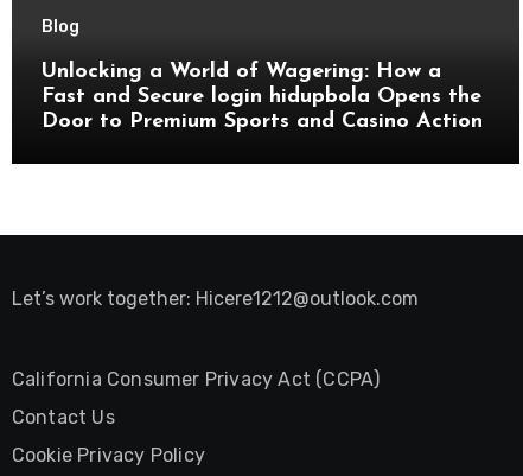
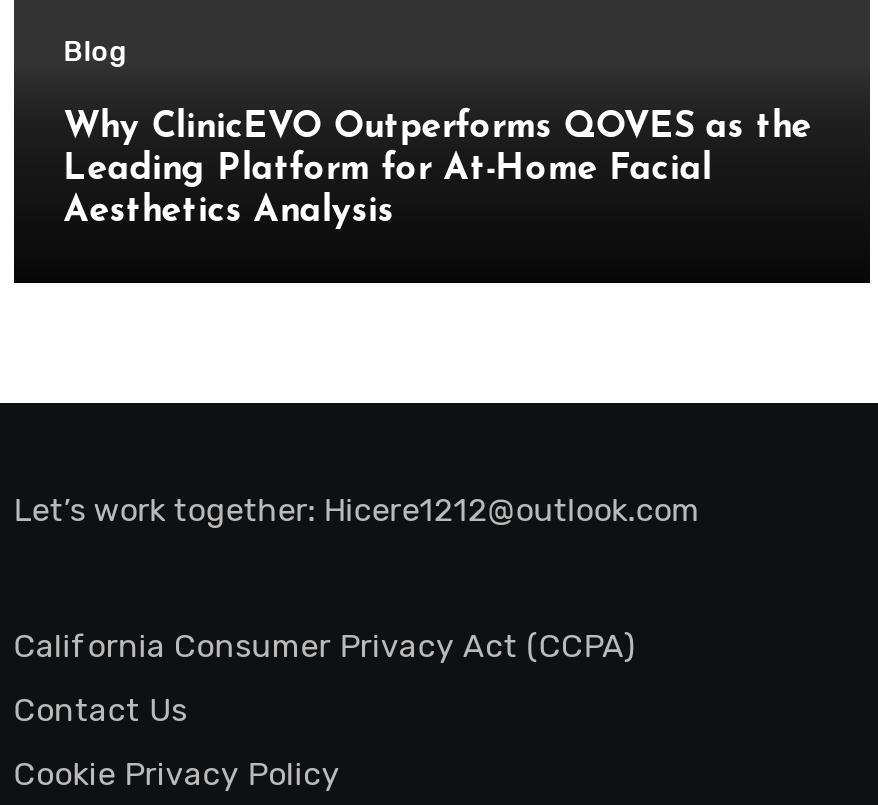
[41,60,482,133] Unlocking a World of Wagering: How a | Fast and Secure login hidupbola Opens the | Door to Premium Sports and Casino Action -> [64,109,812,231] Why ClinicEVO Outperforms QOVES as the | Leading Platform for At-Home Facial | Aesthetics Analysis

